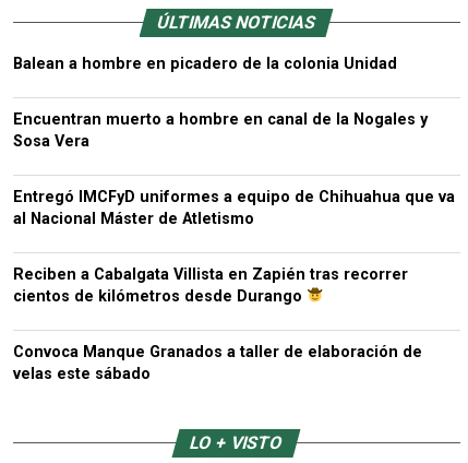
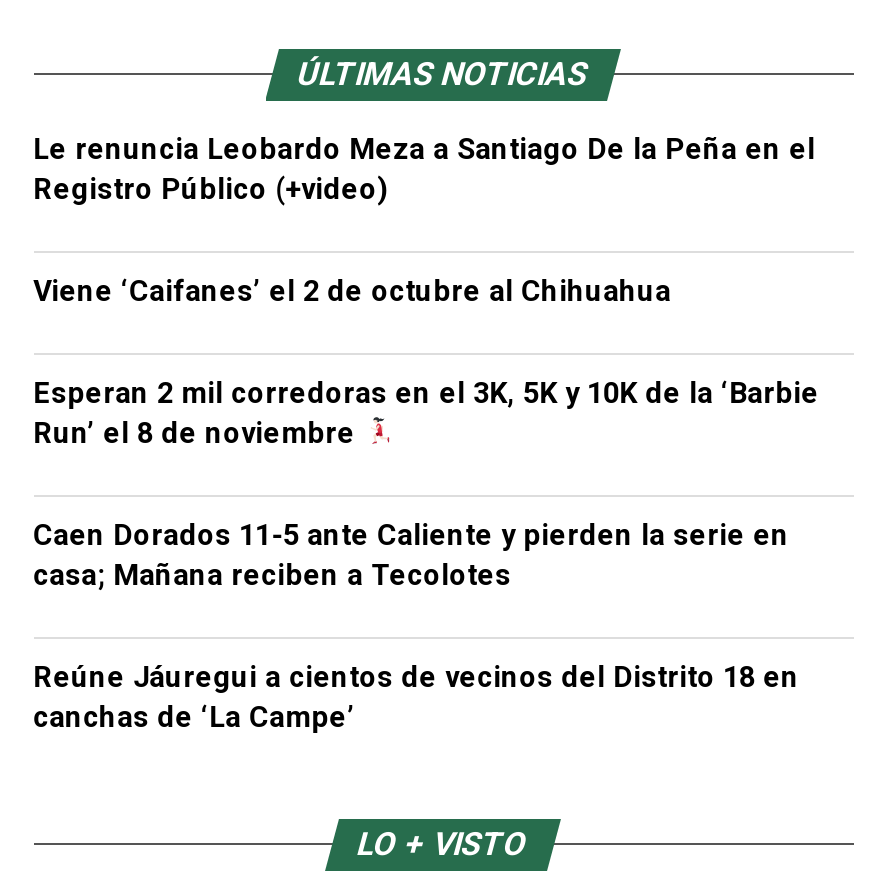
[13,54,397,73] Balean a hombre en picadero de la colonia Unidad -> [33,132,815,206] Le renuncia Leobardo Meza a Santiago De la Peña en el | Registro Público (+video)
[13,110,427,150] Encuentran muerto a hombre en canal de la Nogales y | Sosa Vera -> [33,274,671,308] Viene ‘Caifanes’ el 2 de octubre al Chihuahua
[13,188,455,228] Entregó IMCFyD uniformes a equipo de Chihuahua que va | al Nacional Máster de Atletismo -> [33,376,819,450] Esperan 2 mil corredoras en el 3K, 5K y 10K de la ‘Barbie | Run’ el 8 de noviembre
[13,265,408,306] Reciben a Cabalgata Villista en Zapién tras recorrer | cientos de kilómetros desde Durango -> [33,518,789,592] Caen Dorados 11-5 ante Caliente y pierden la serie en | casa; Mañana reciben a Tecolotes
[13,343,422,383] Convoca Manque Granados a taller de elaboración de | velas este sábado -> [33,660,799,734] Reúne Jáuregui a cientos de vecinos del Distrito 18 en | canchas de ‘La Campe’

